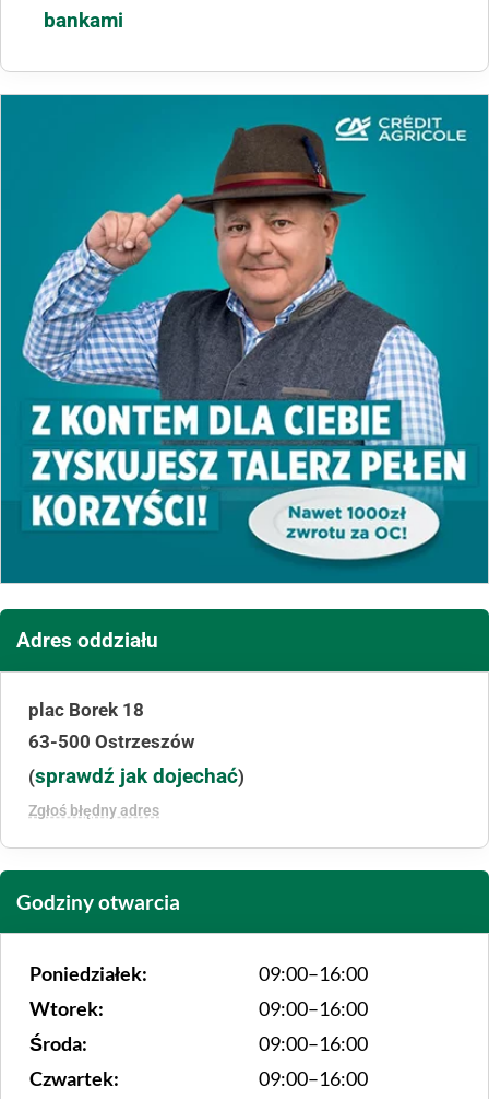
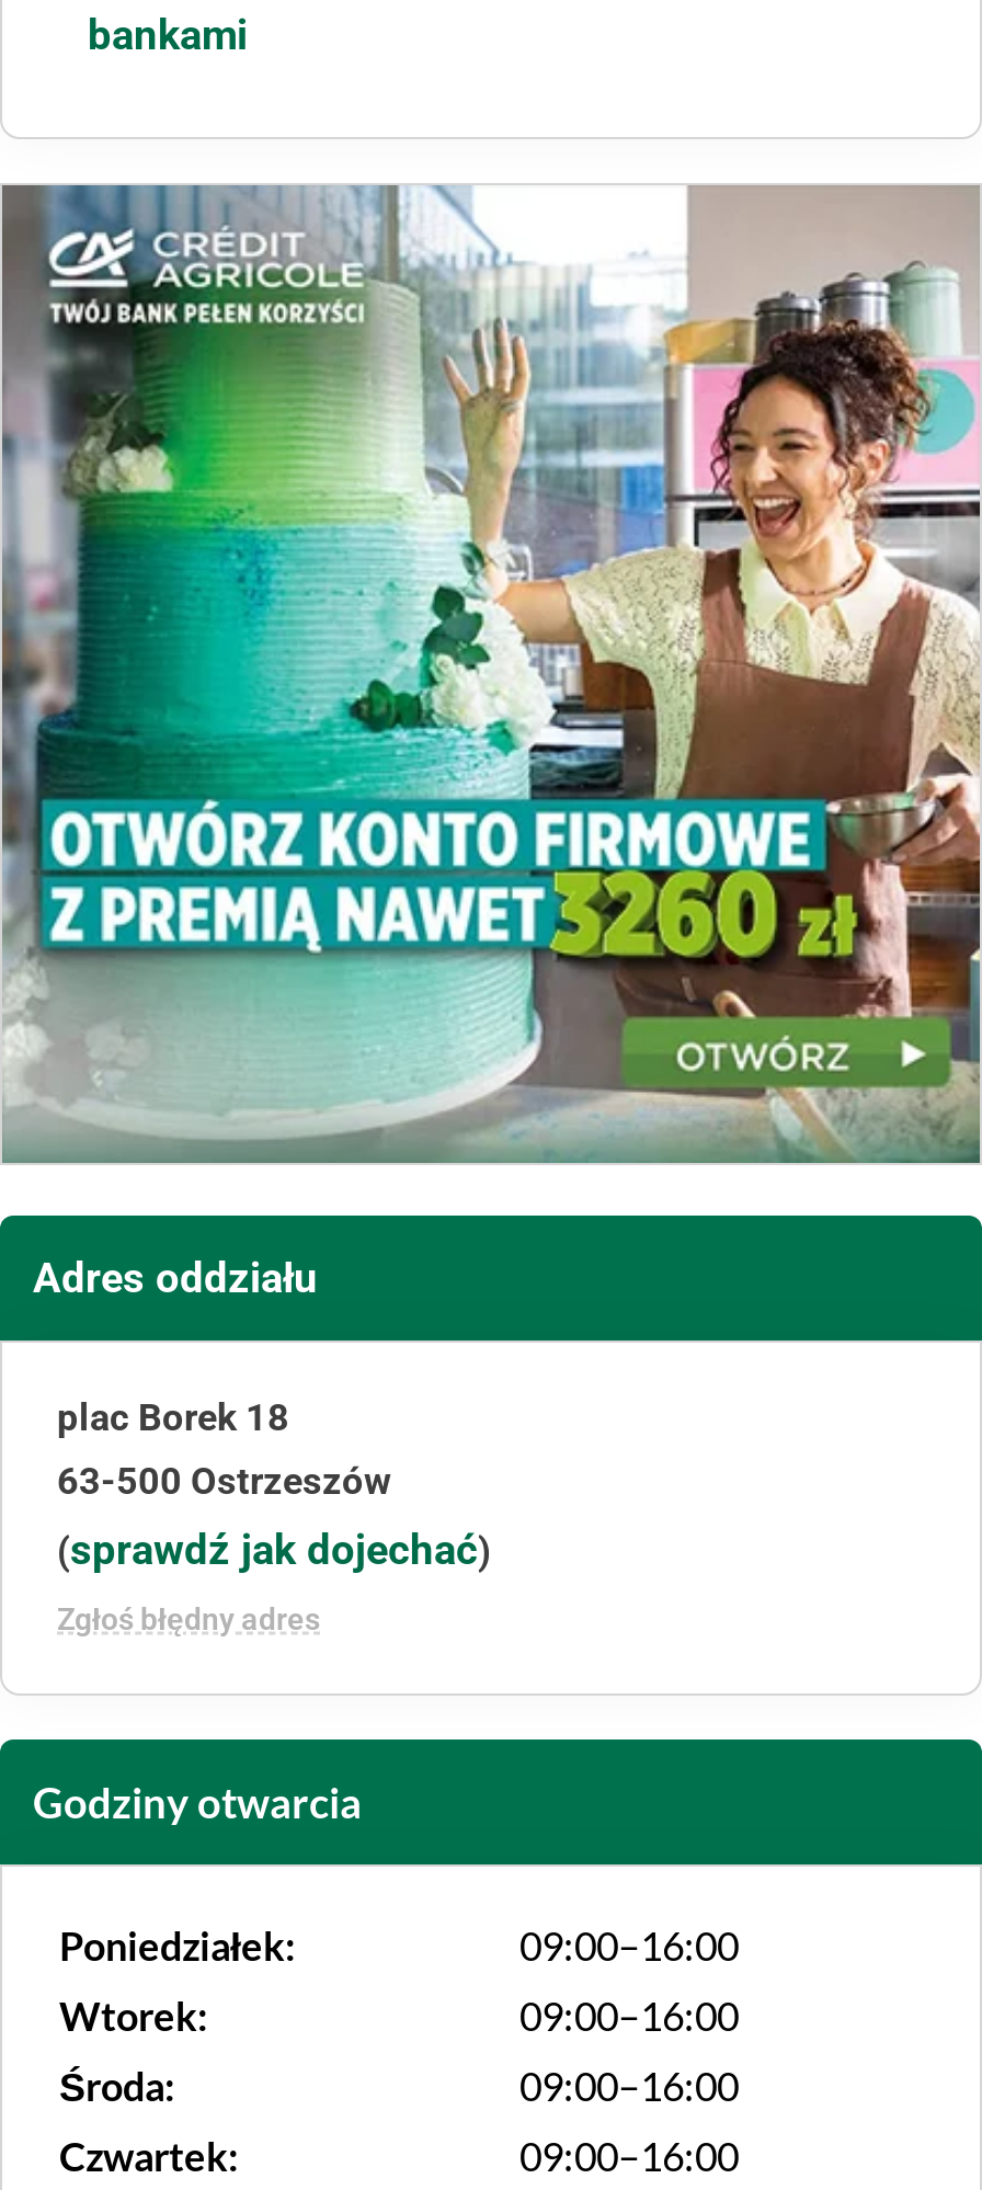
[3,94,486,584] [image] -> [7,183,975,1165] [image]

